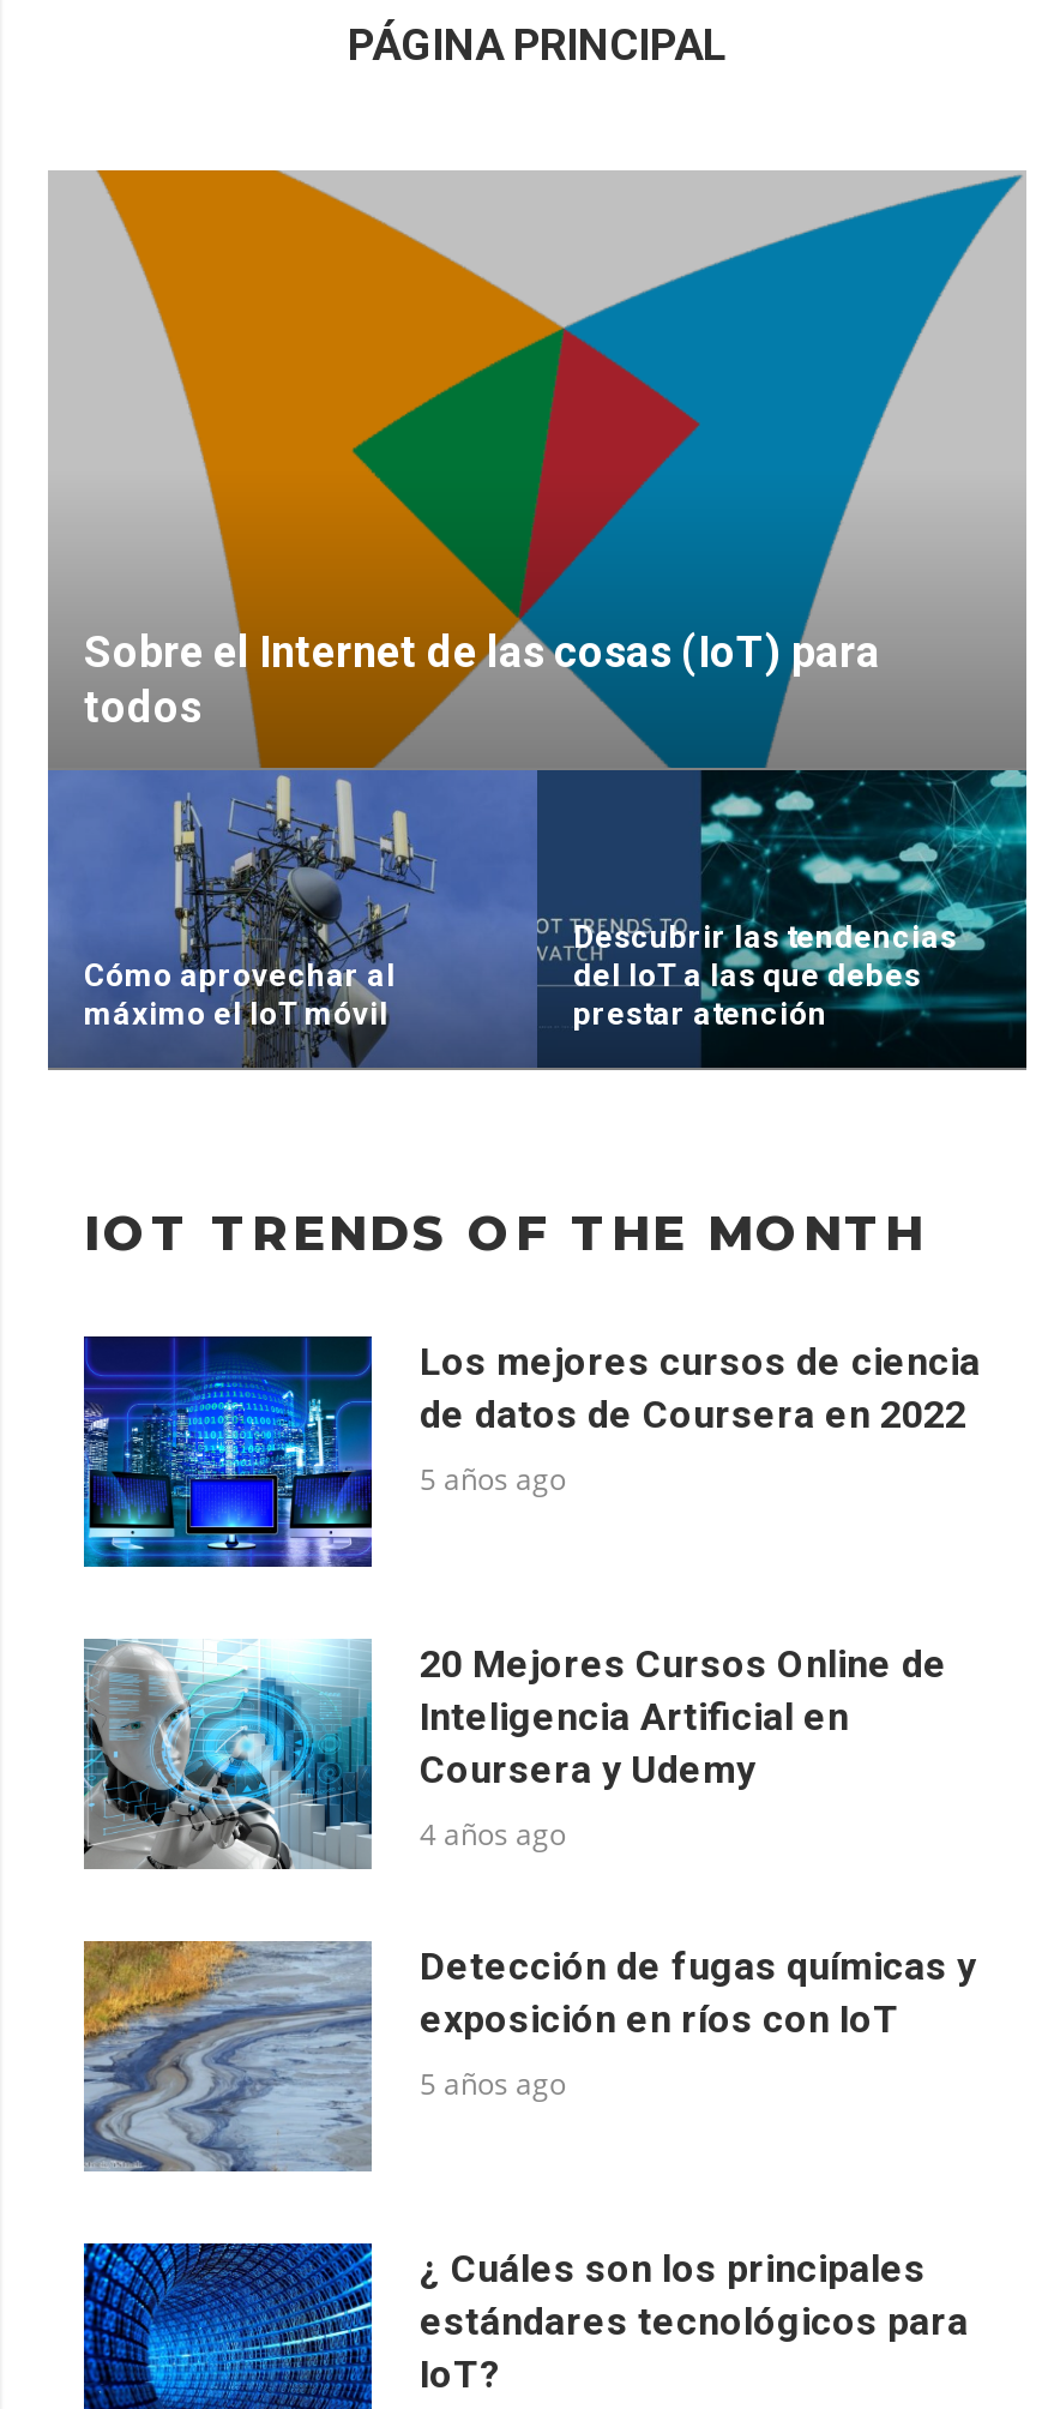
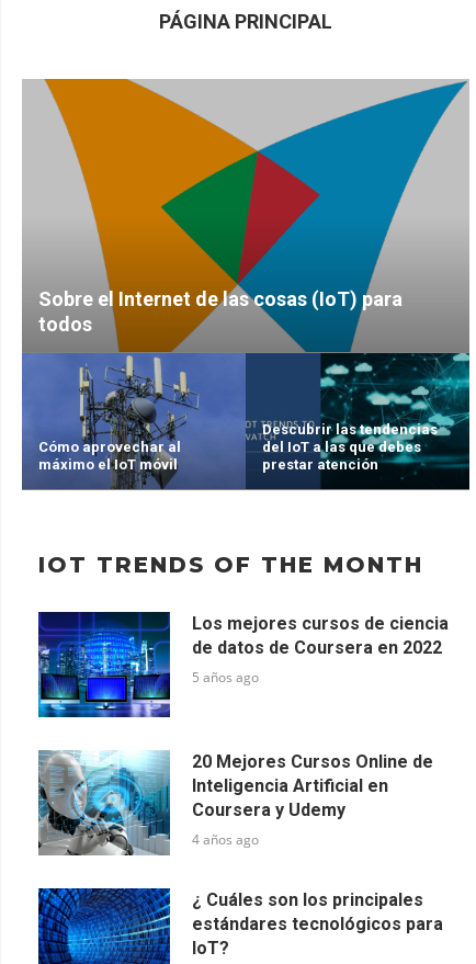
[82,1939,976,2174] [image] | Detección de fugas químicas y | exposición en ríos con IoT | 5 años ago -> none

